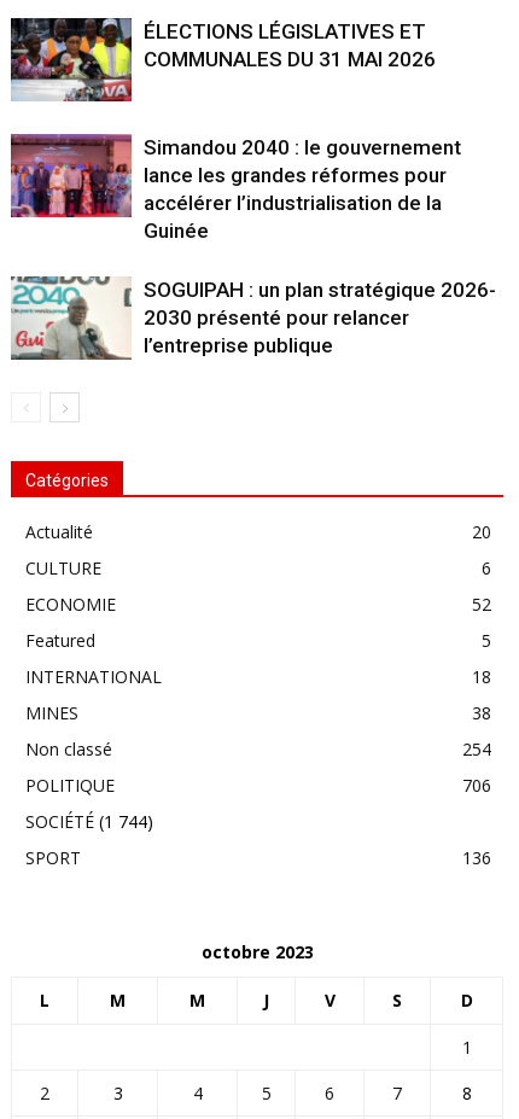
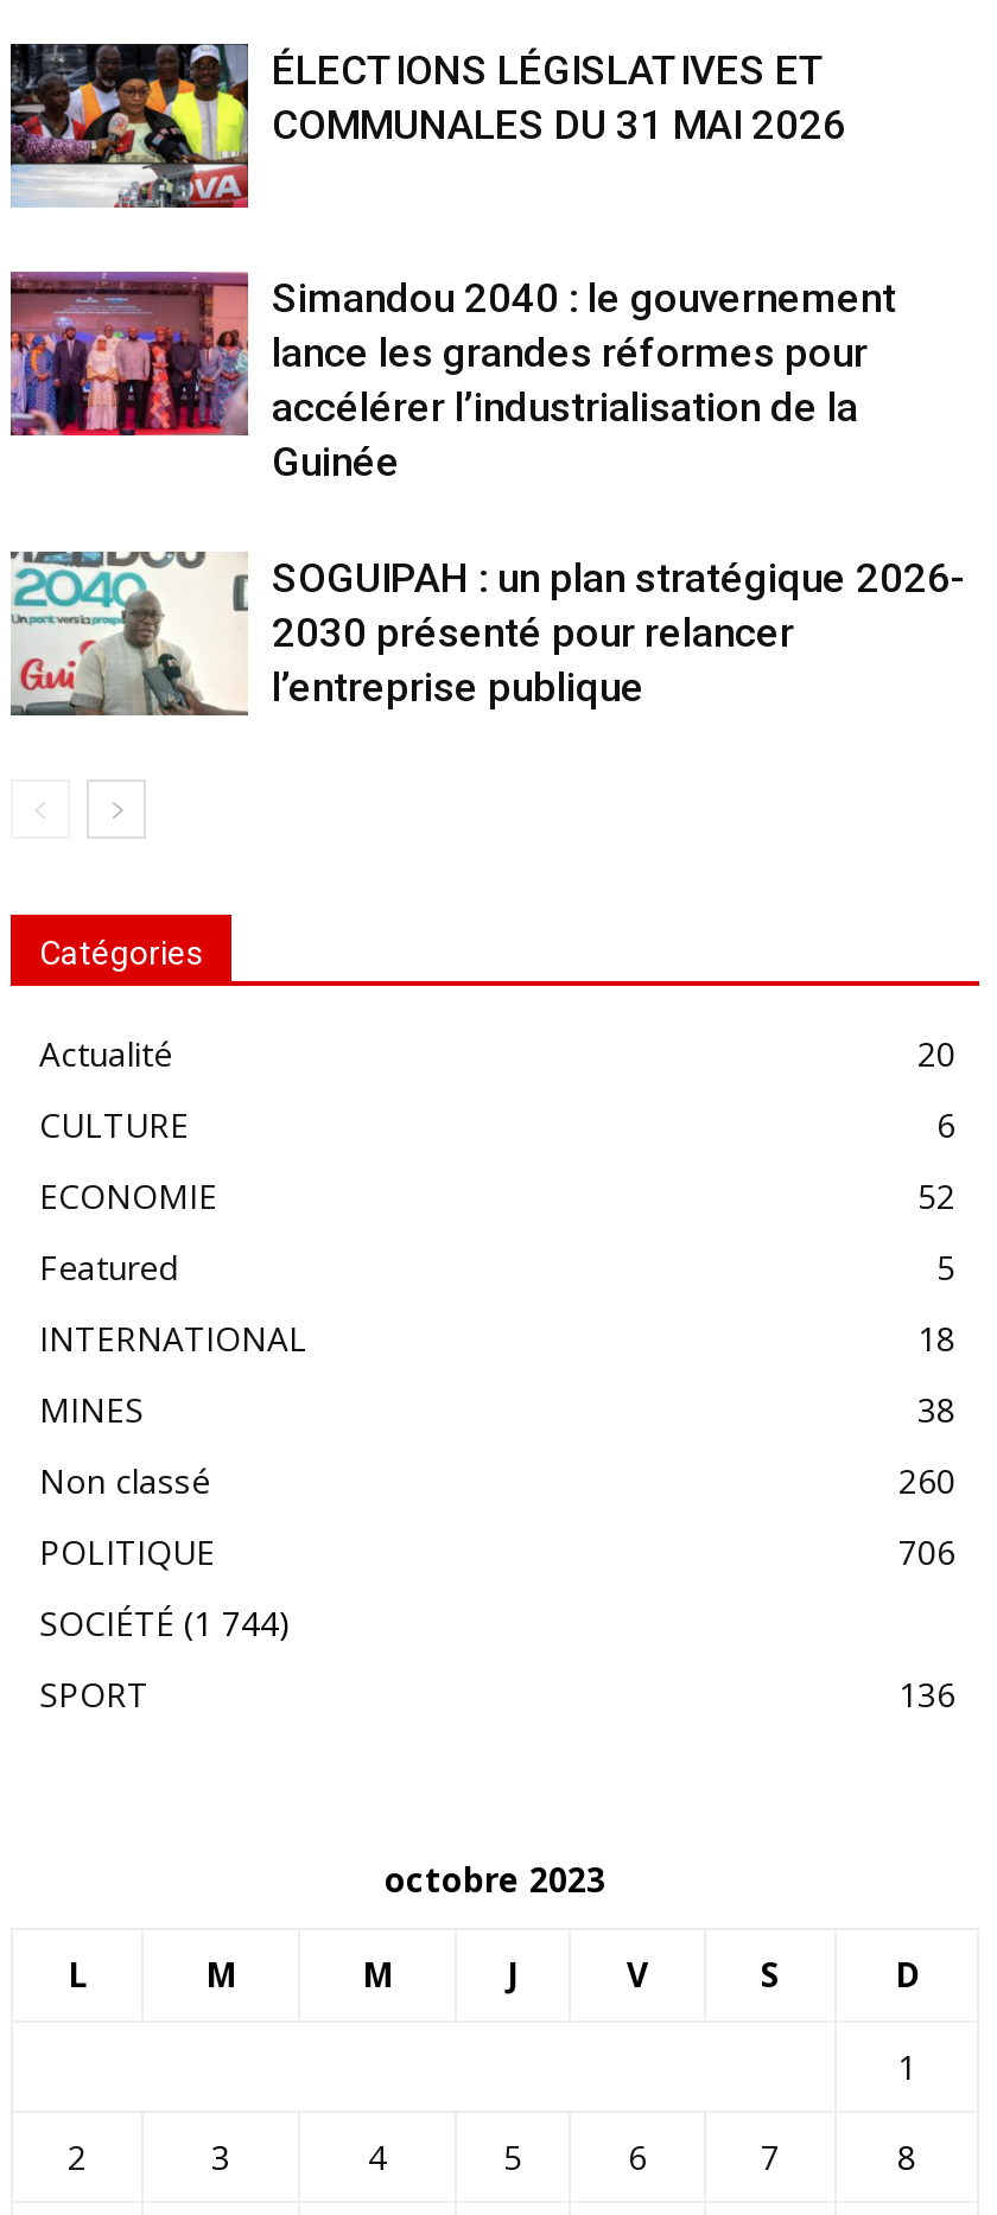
[462,738,491,760] 254 -> [898,1458,955,1503] 260

